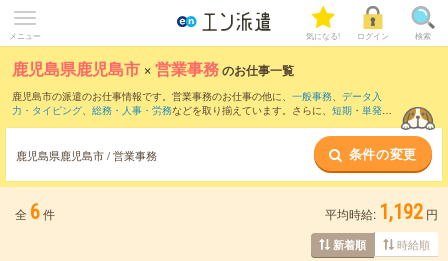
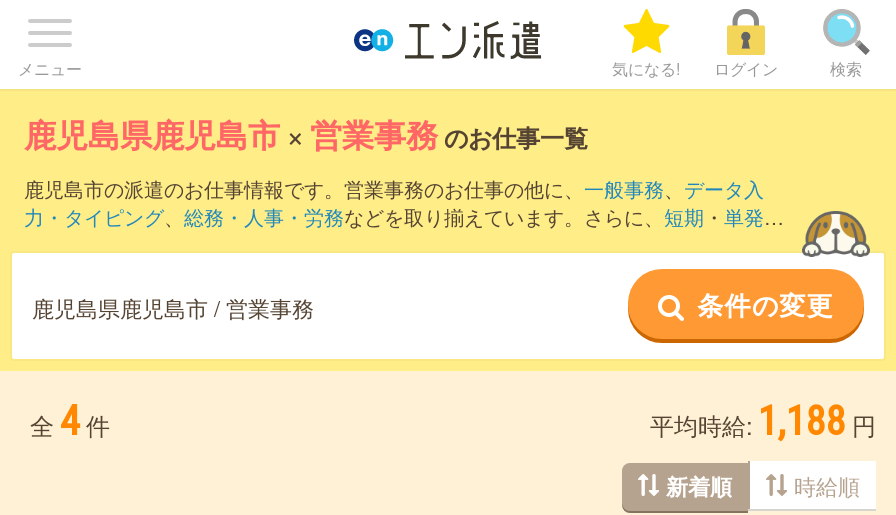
[15,200,55,224] 全 6 件 -> [30,397,110,445] 全 4 件
[325,200,438,224] 平均時給: 1,192 円 -> [650,397,876,445] 平均時給: 1,188 円

